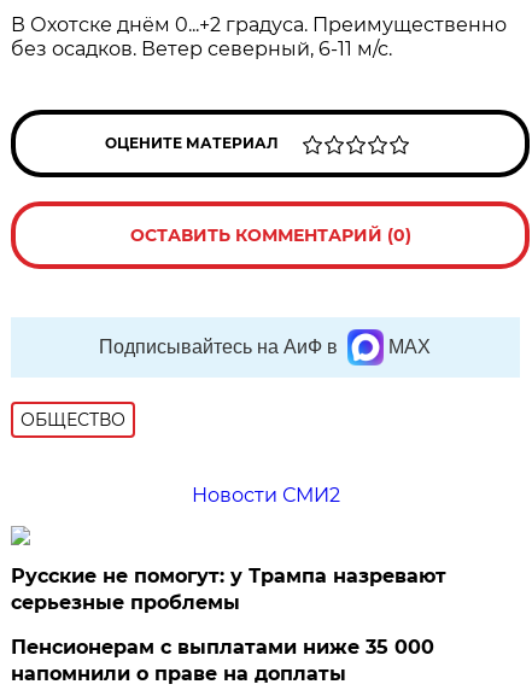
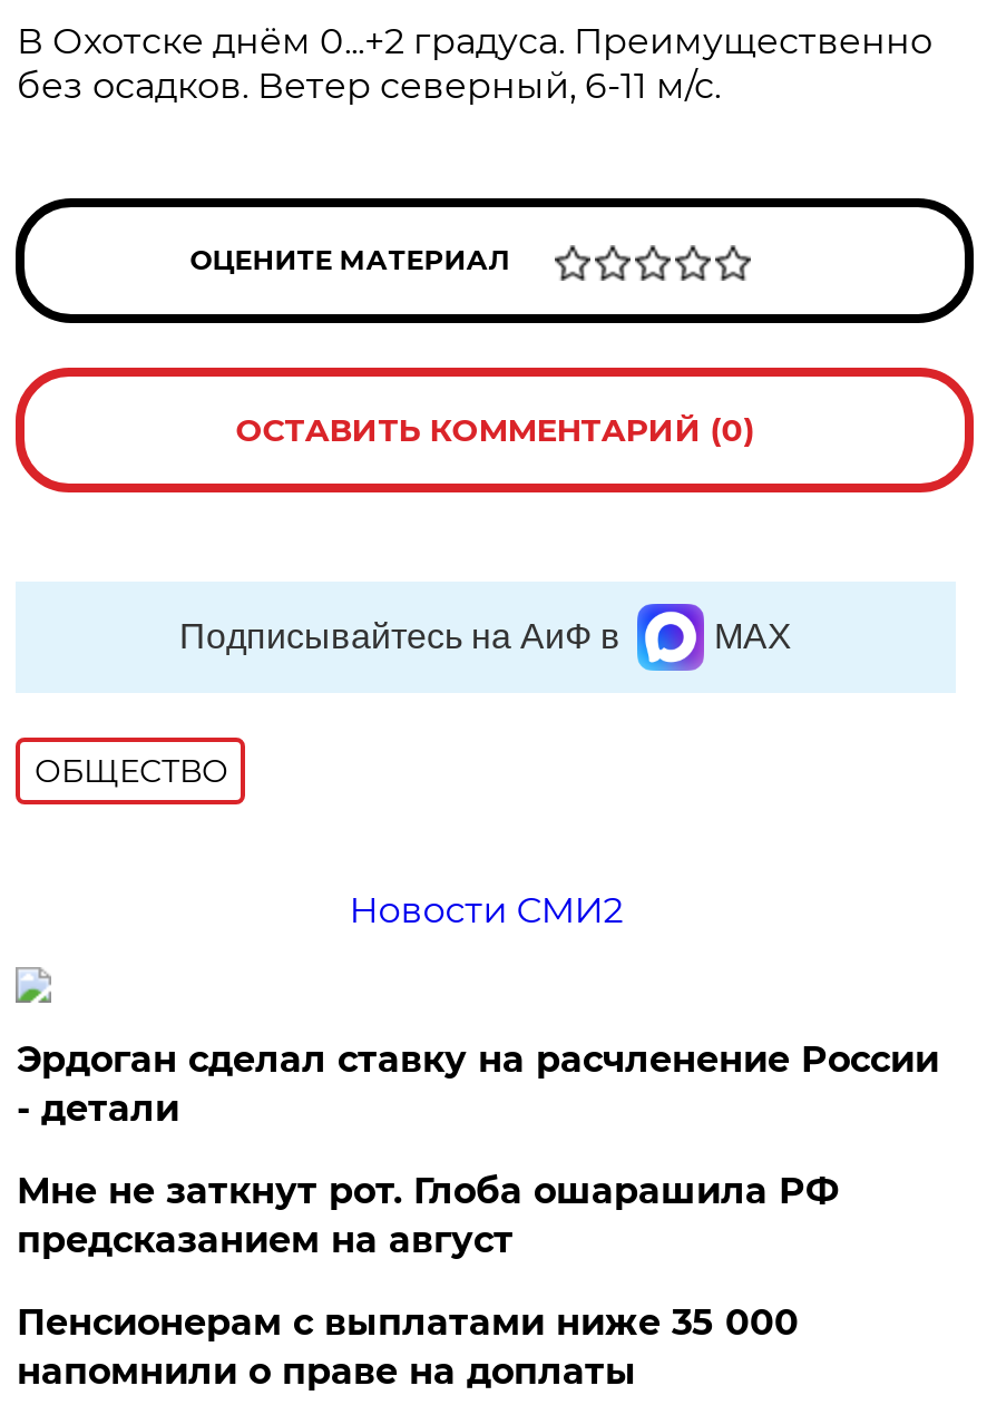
[11,565,447,614] Русские не помогут: у Трампа назревают | серьезные проблемы -> [16,1039,939,1261] Эрдоган сделал ставку на расчленение России | - детали | Мне не заткнут рот. Глоба ошарашила РФ | предсказанием на август

